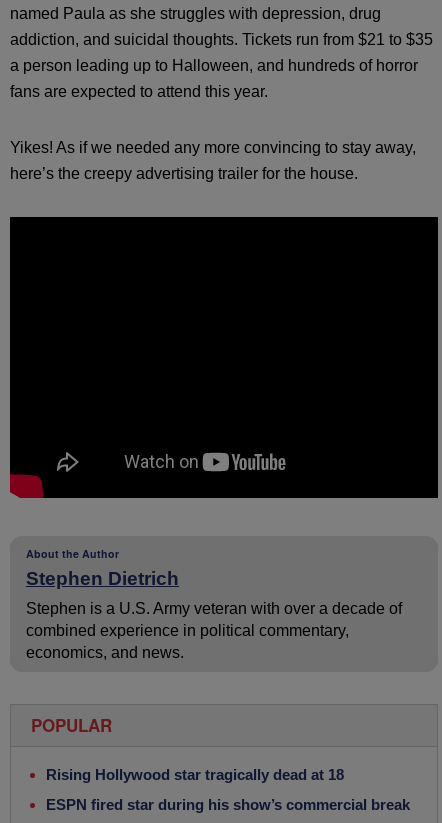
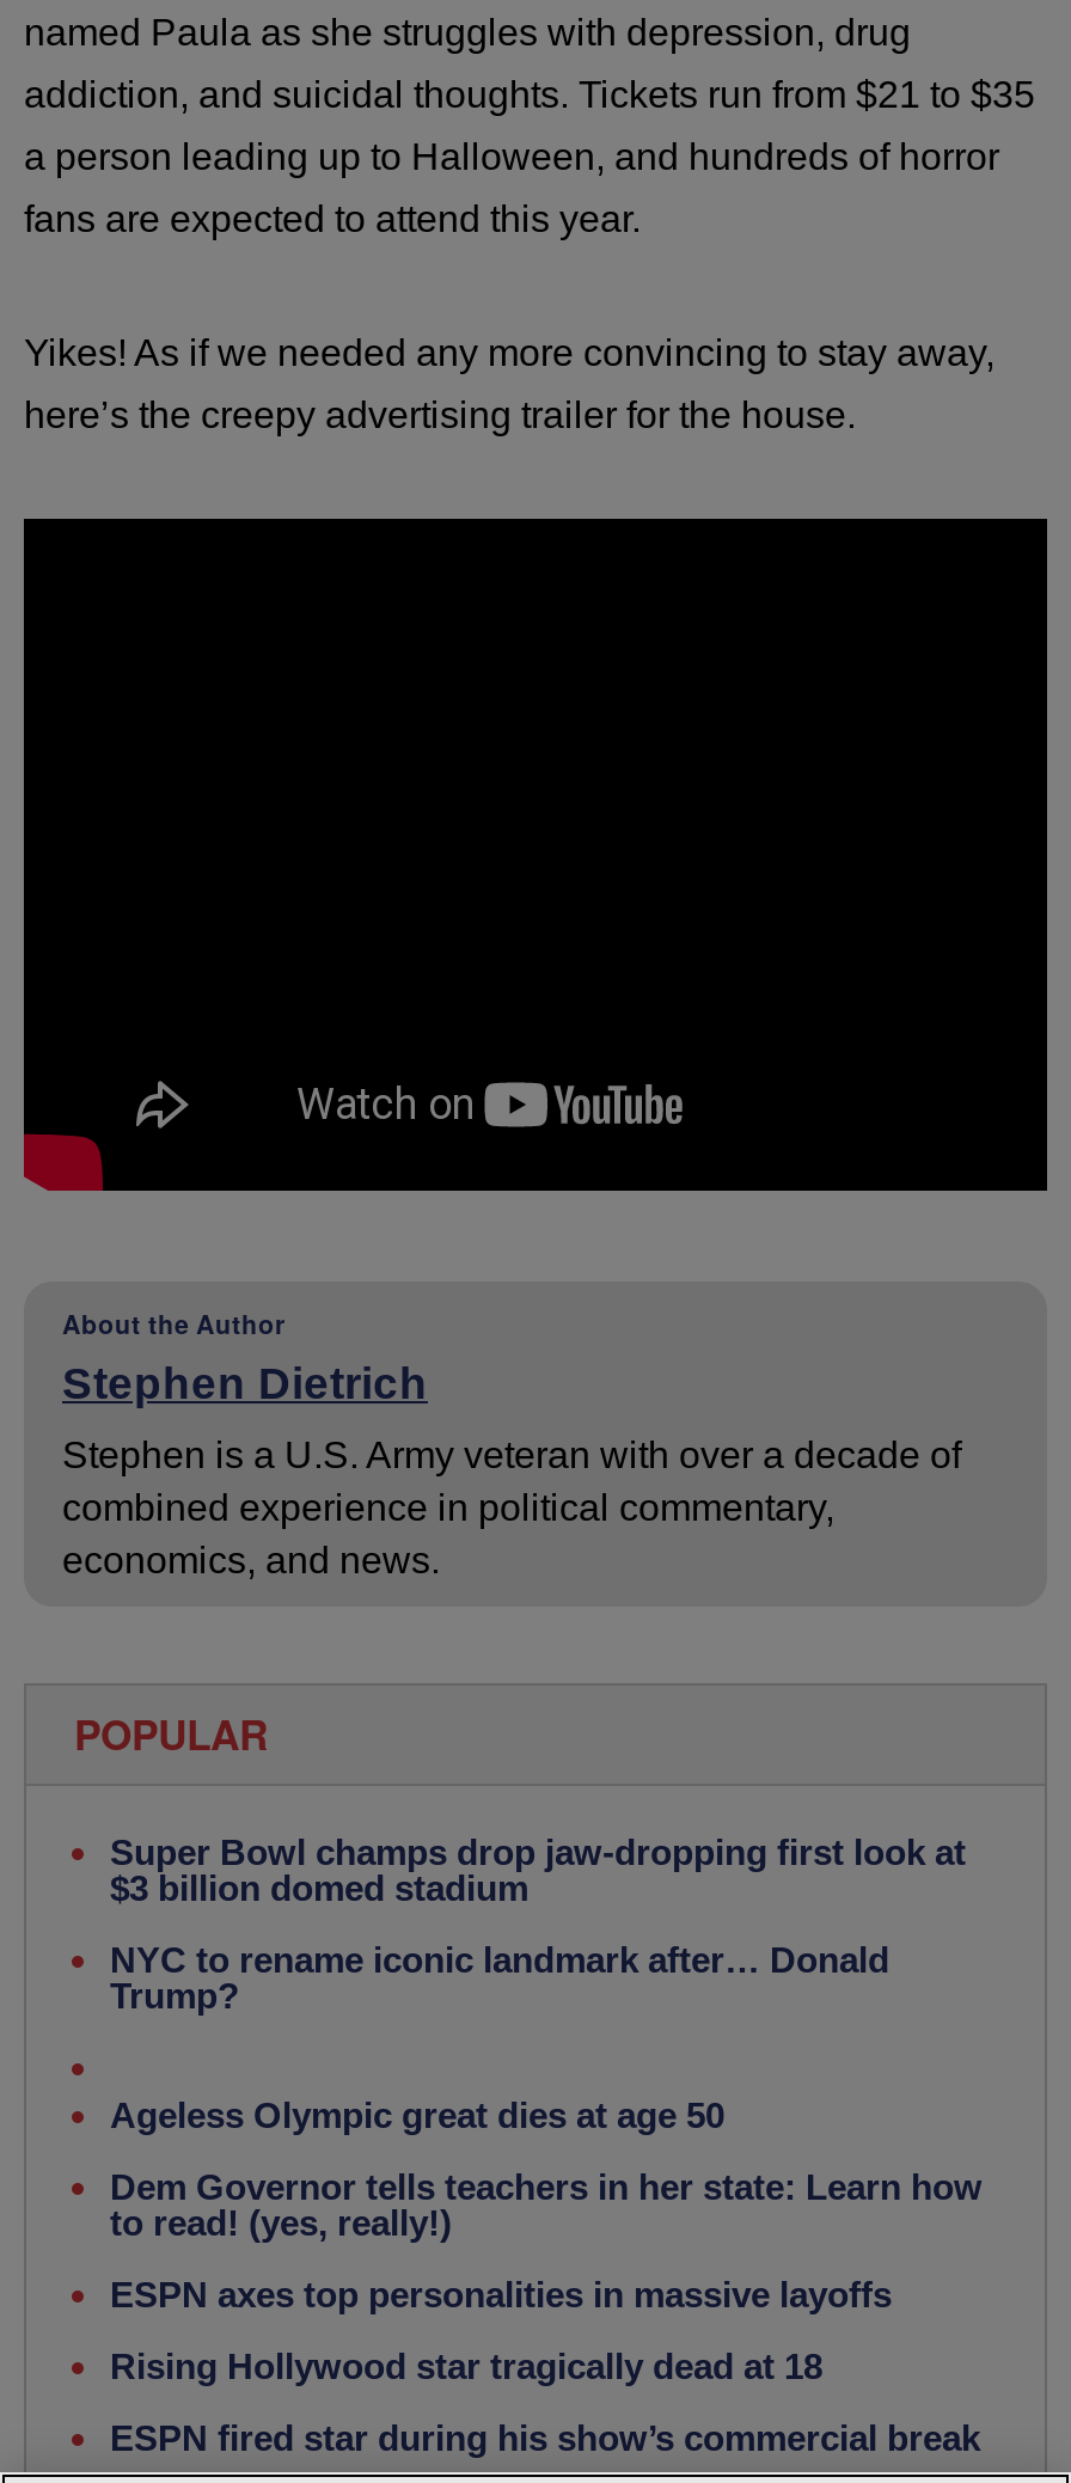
none -> [110,1833,983,2316] Super Bowl champs drop jaw-dropping first look at | $3 billion domed stadium | NYC to rename iconic landmark after… Donald | Trump? | Ageless Olympic great dies at age 50 | Dem Governor tells teachers in her state: Learn how | to read! (yes, really!) | ESPN axes top personalities in massive layoffs

